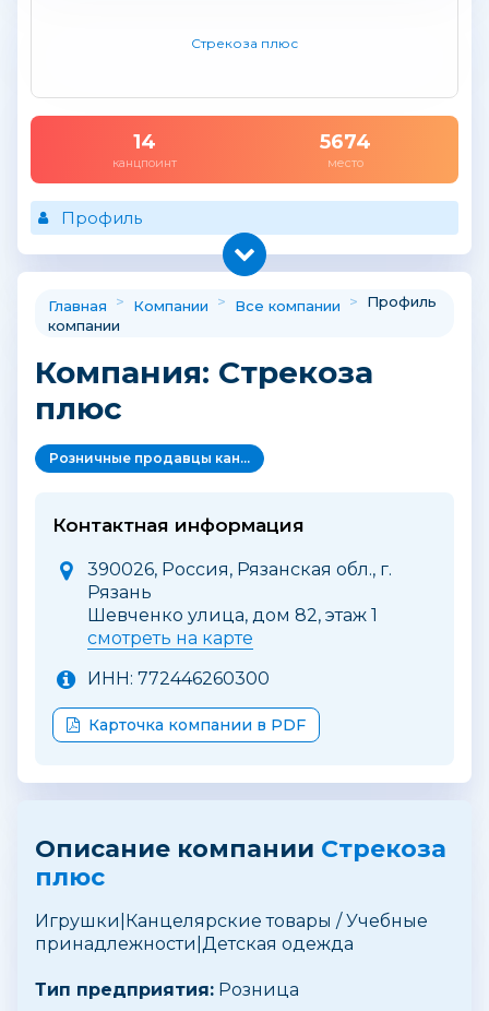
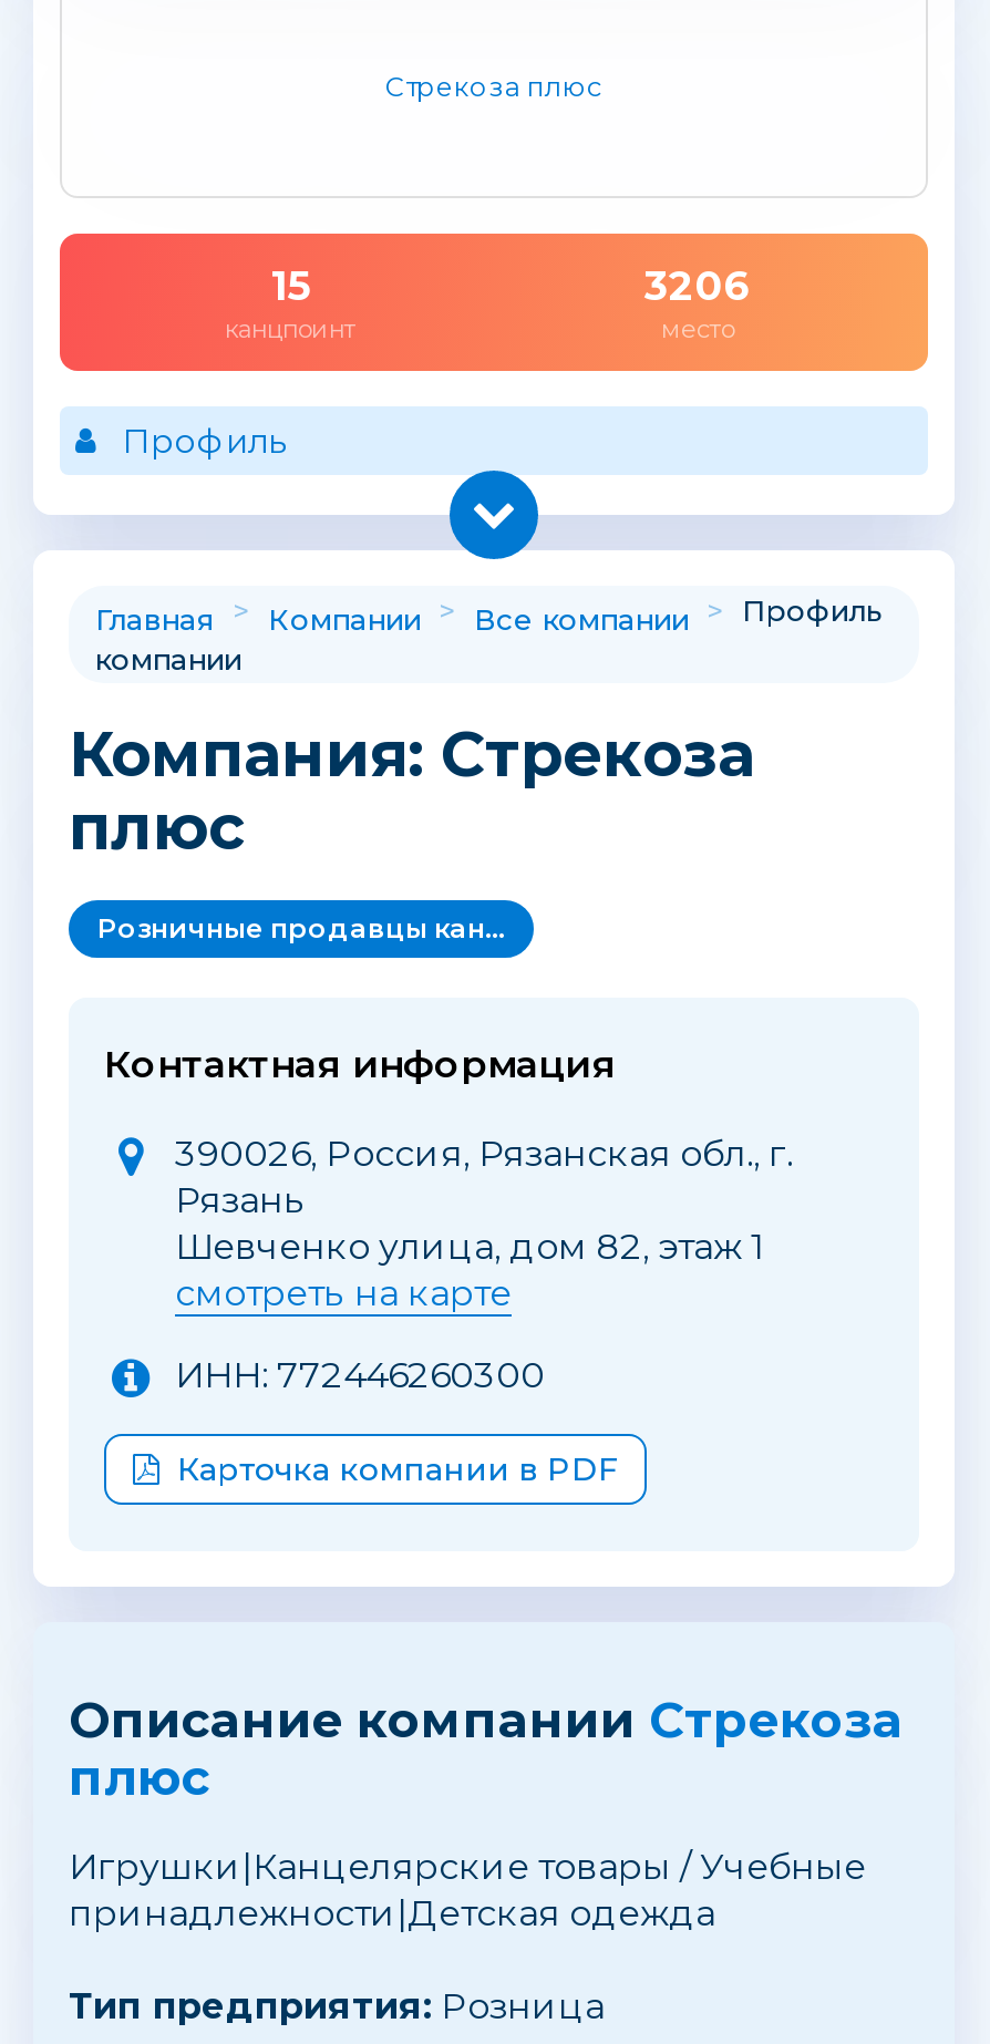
[133,130,156,154] 14 -> [271,262,309,311] 15
[319,130,371,154] 5674 -> [644,262,751,311] 3206

